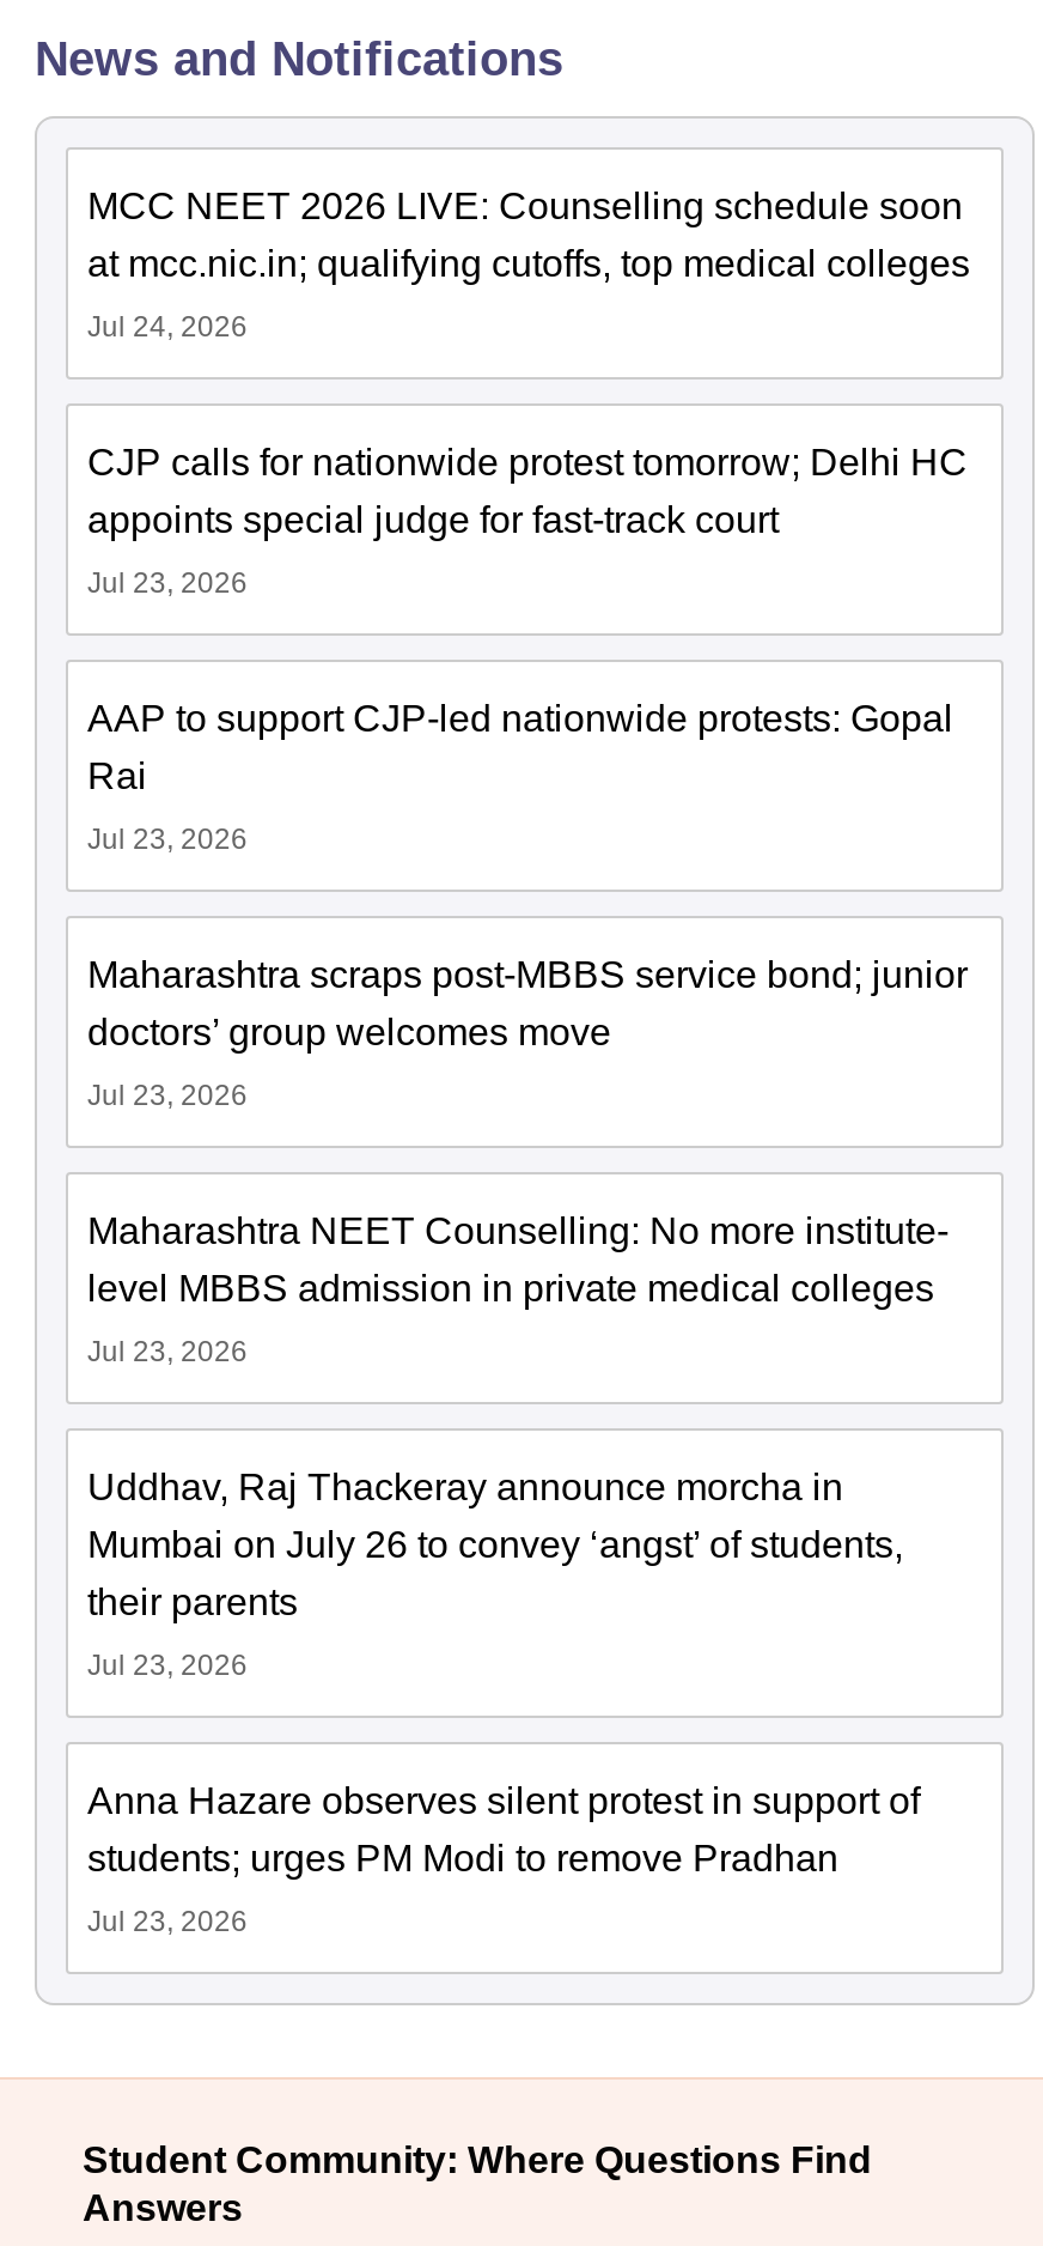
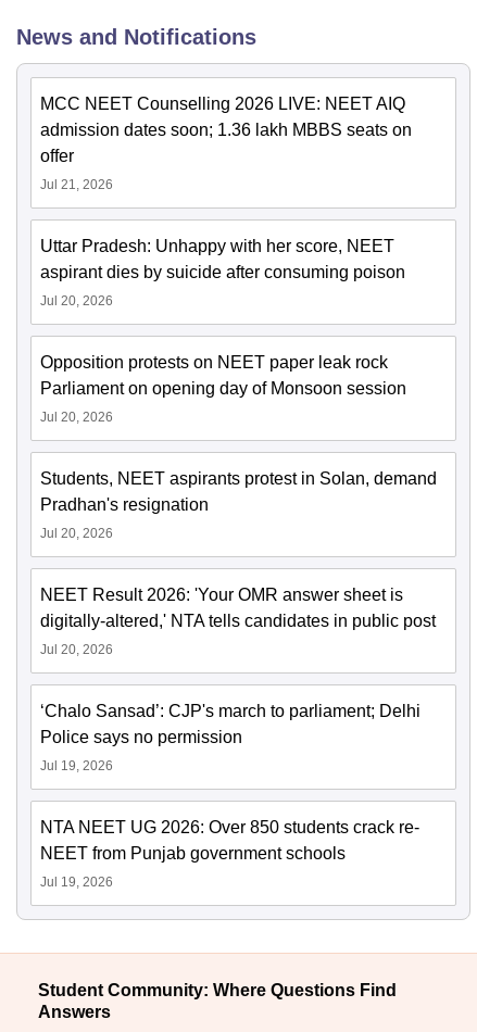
[87,186,970,284] MCC NEET 2026 LIVE: Counselling schedule soon | at mcc.nic.in; qualifying cutoffs, top medical colleges -> [40,95,412,165] MCC NEET Counselling 2026 LIVE: NEET AIQ | admission dates soon; 1.36 lakh MBBS seats on | offer
[87,311,248,344] Jul 24, 2026 -> [40,177,113,193] Jul 21, 2026
[87,442,968,541] CJP calls for nationwide protest tomorrow; Delhi HC | appoints special judge for fast-track court -> [40,237,405,282] Uttar Pradesh: Unhappy with her score, NEET | aspirant dies by suicide after consuming poison
[87,567,248,601] Jul 23, 2026 -> [40,294,113,309] Jul 20, 2026
[87,699,953,797] AAP to support CJP-led nationwide protests: Gopal | Rai -> [40,353,406,398] Opposition protests on NEET paper leak rock | Parliament on opening day of Monsoon session
[87,823,248,857] Jul 23, 2026 -> [40,410,113,425] Jul 20, 2026
[87,955,968,1053] Maharashtra scraps post-MBBS service bond; junior | doctors’ group welcomes move -> [40,470,437,514] Students, NEET aspirants protest in Solan, demand | Pradhan's resignation
[87,1079,248,1113] Jul 23, 2026 -> [40,526,113,541] Jul 20, 2026
[87,1211,949,1309] Maharashtra NEET Counselling: No more institute- | level MBBS admission in private medical colleges -> [40,586,436,630] NEET Result 2026: 'Your OMR answer sheet is | digitally-altered,' NTA tells candidates in public post
[87,1336,248,1369] Jul 23, 2026 -> [40,642,113,658] Jul 20, 2026
[87,1467,903,1623] Uddhav, Raj Thackeray announce morcha in | Mumbai on July 26 to convey ‘angst’ of students, | their parents -> [40,702,420,747] ‘Chalo Sansad’: CJP's march to parliament; Delhi | Police says no permission
[87,1649,248,1683] Jul 23, 2026 -> [40,759,113,774] Jul 19, 2026
[87,1781,920,1879] Anna Hazare observes silent protest in support of | students; urges PM Modi to remove Pradhan -> [40,818,419,863] NTA NEET UG 2026: Over 850 students crack re- | NEET from Punjab government schools
[87,1906,248,1939] Jul 23, 2026 -> [40,875,113,890] Jul 19, 2026

